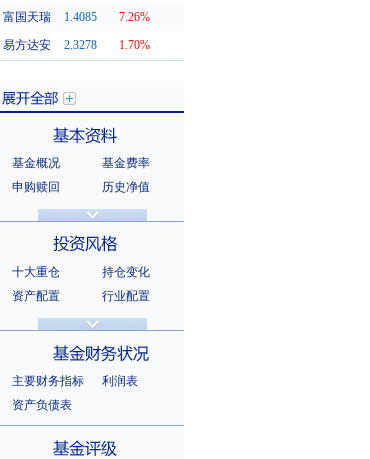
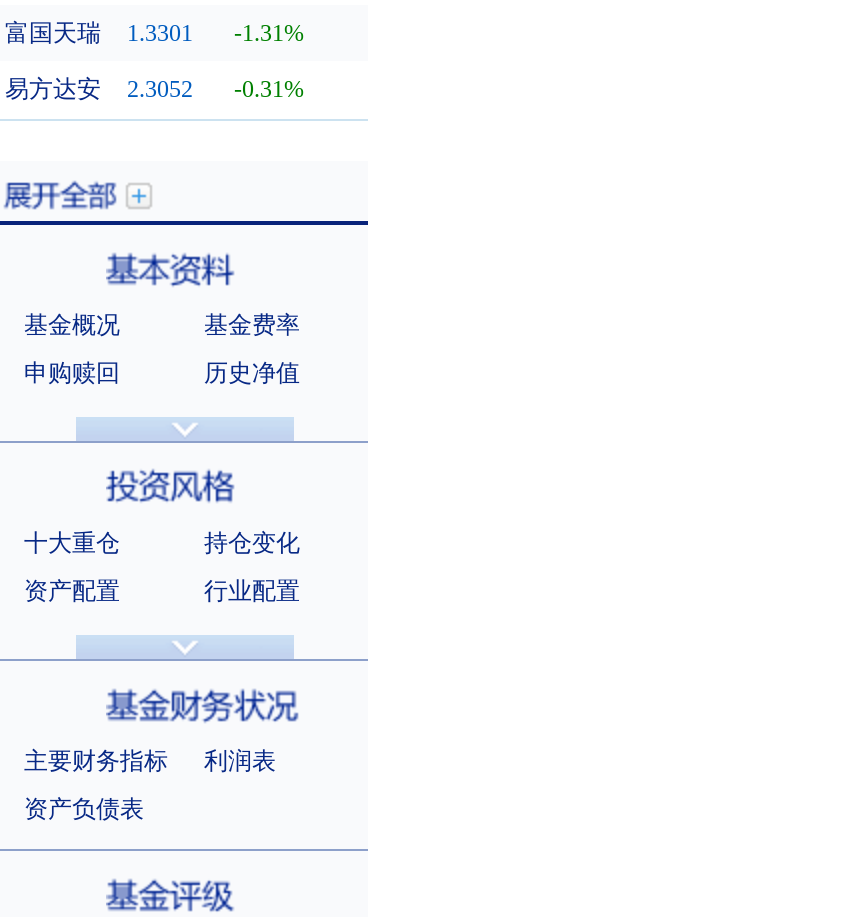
[63,10,96,24] 1.4085 -> [127,19,193,47] 1.3301
[119,10,150,24] 7.26% -> [234,19,304,47] -1.31%
[63,38,96,52] 2.3278 -> [127,75,193,103] 2.3052
[119,38,150,52] 1.70% -> [234,75,304,103] -0.31%

